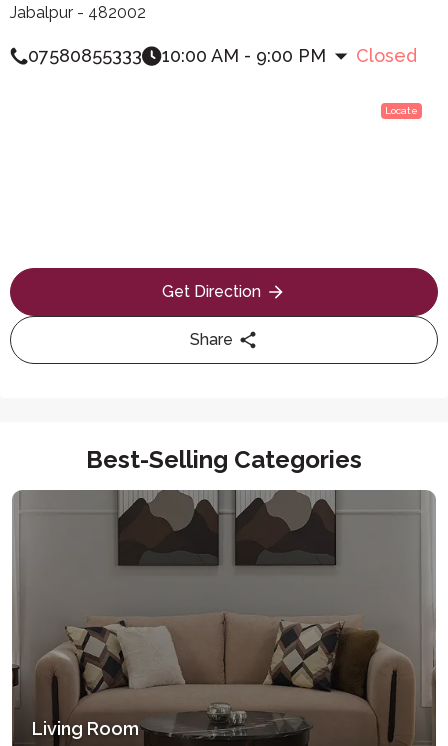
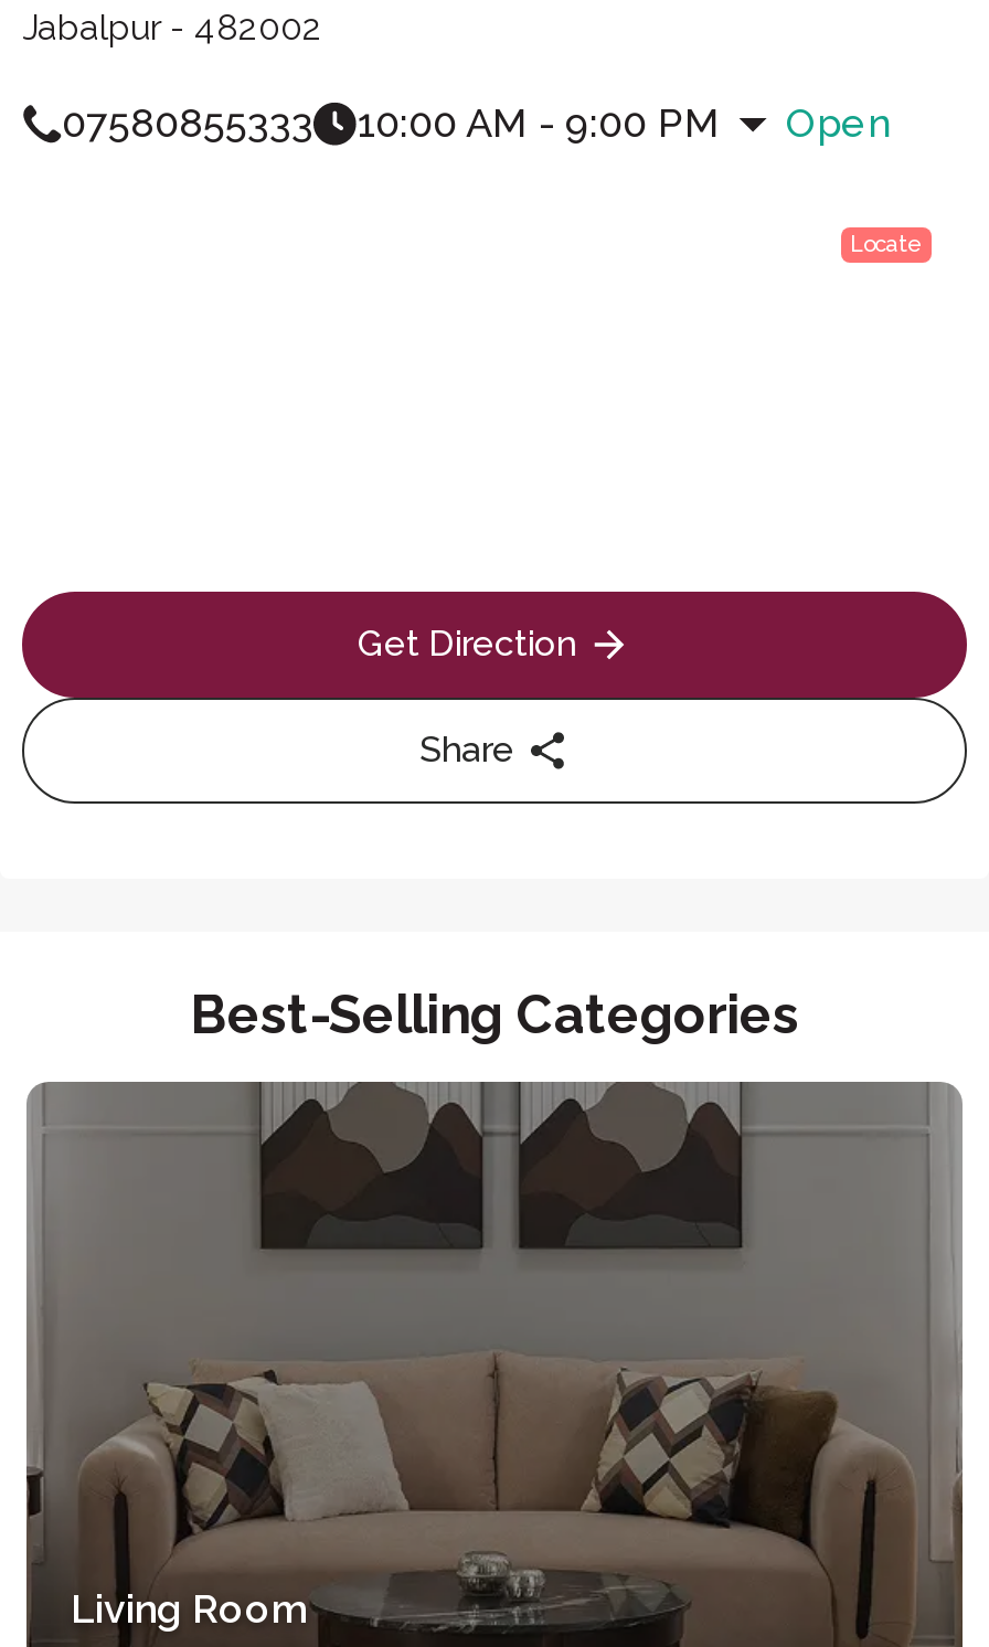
[356,45,417,66] Closed -> [786,100,890,146] Open

